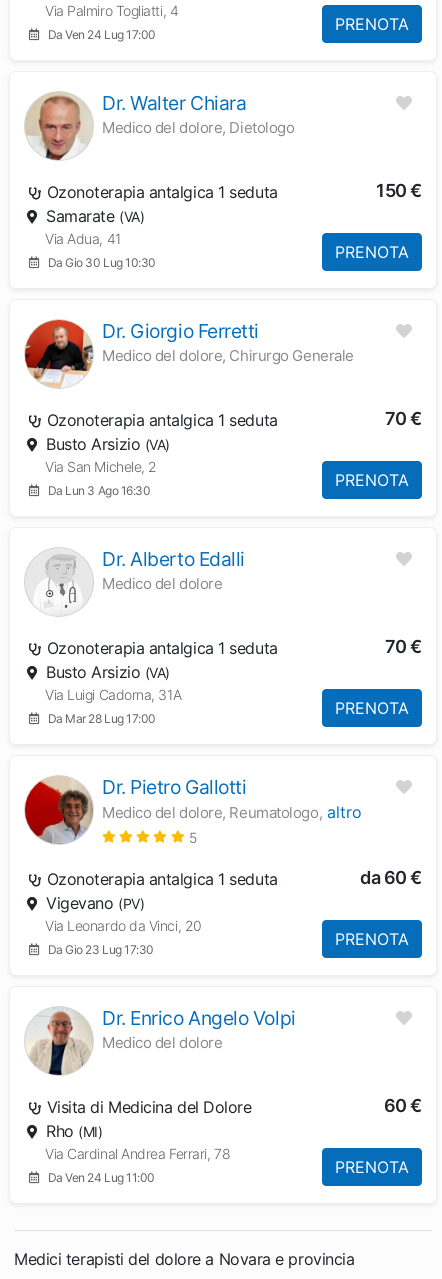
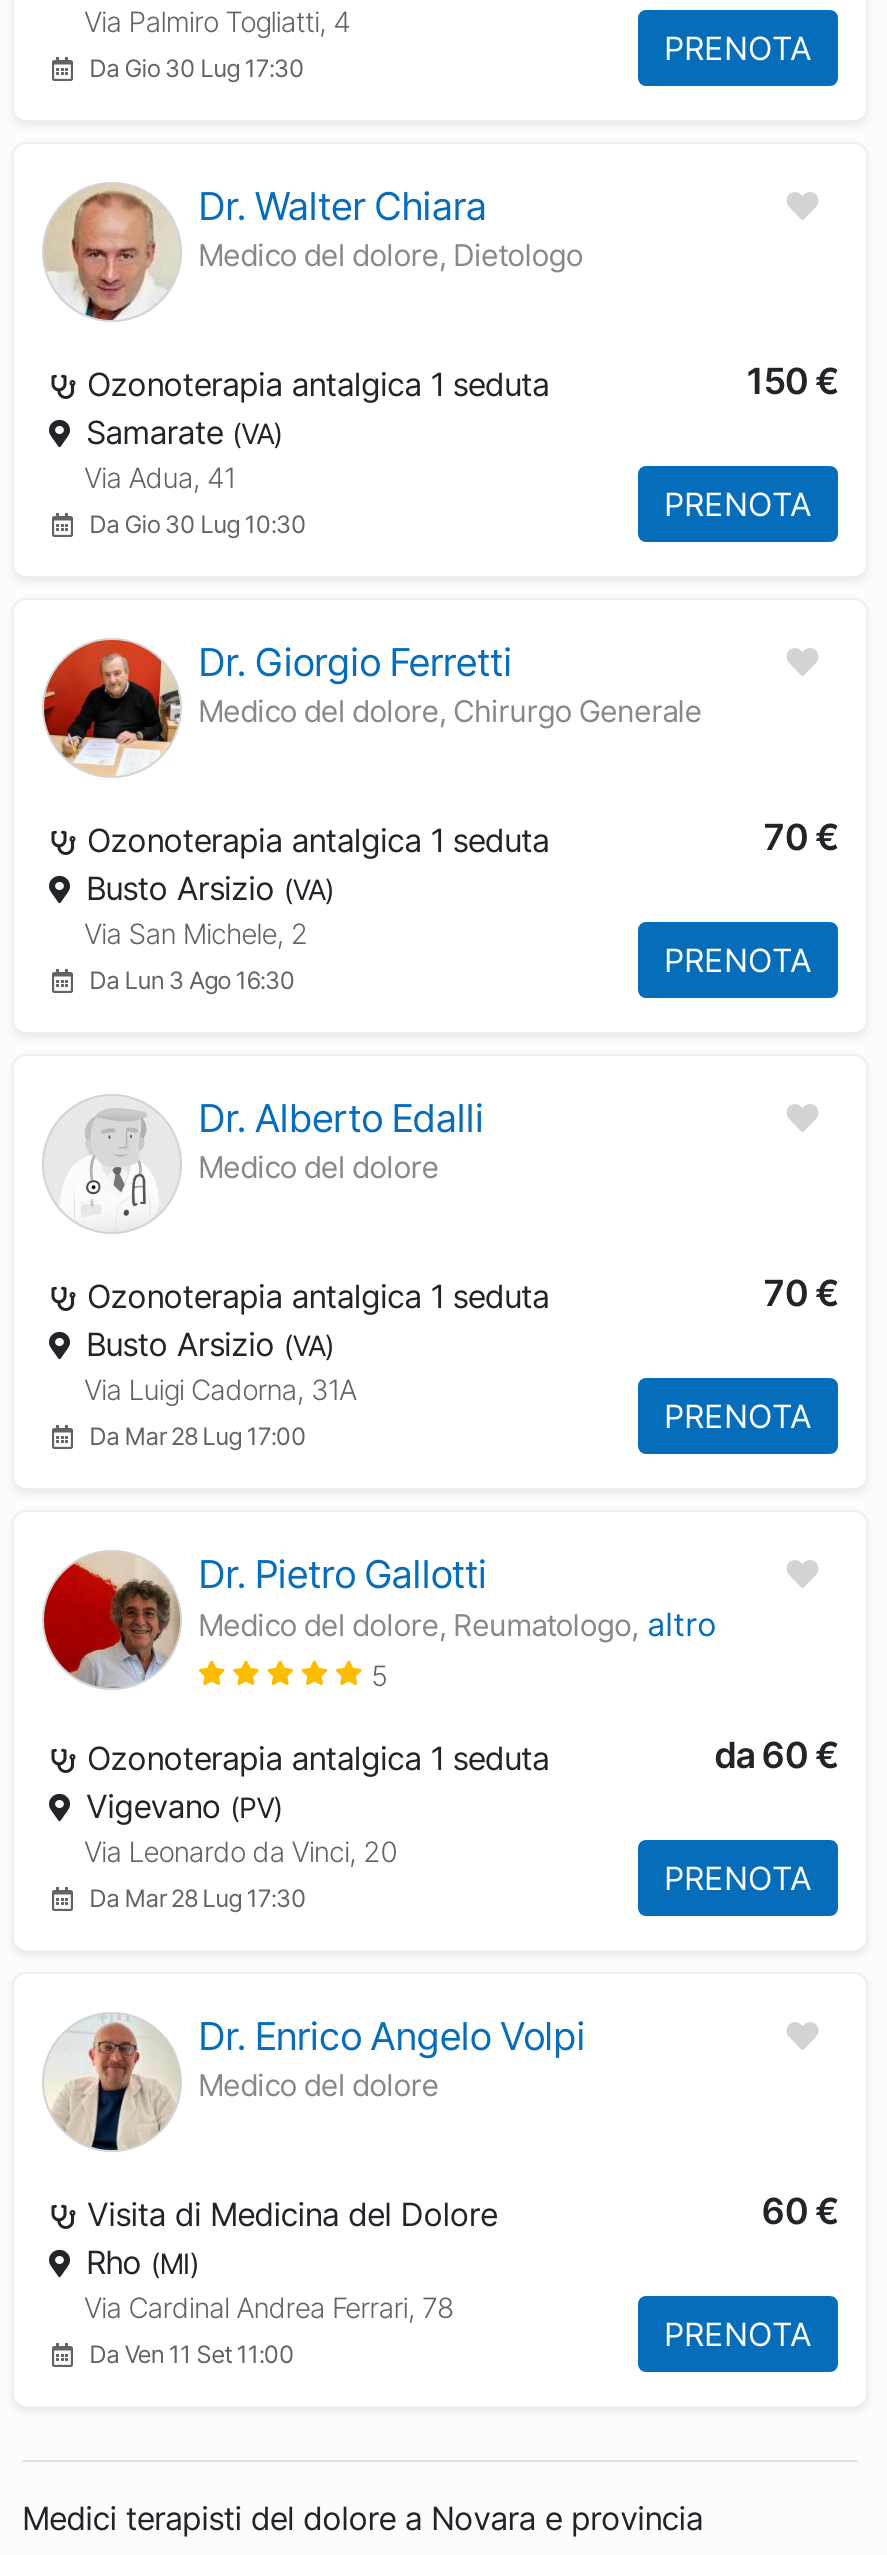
[48,27,156,42] Da Ven 24 Lug 17:00 -> [89,54,304,84] Da Gio 30 Lug 17:30
[48,942,154,957] Da Gio 23 Lug 17:30 -> [89,1883,306,1913] Da Mar 28 Lug 17:30
[48,1170,155,1185] Da Ven 24 Lug 11:00 -> [89,2339,294,2369] Da Ven 11 Set 11:00

